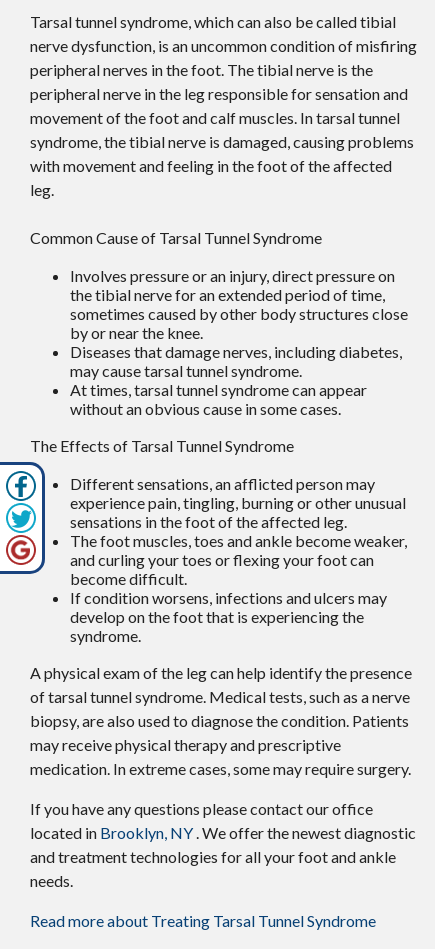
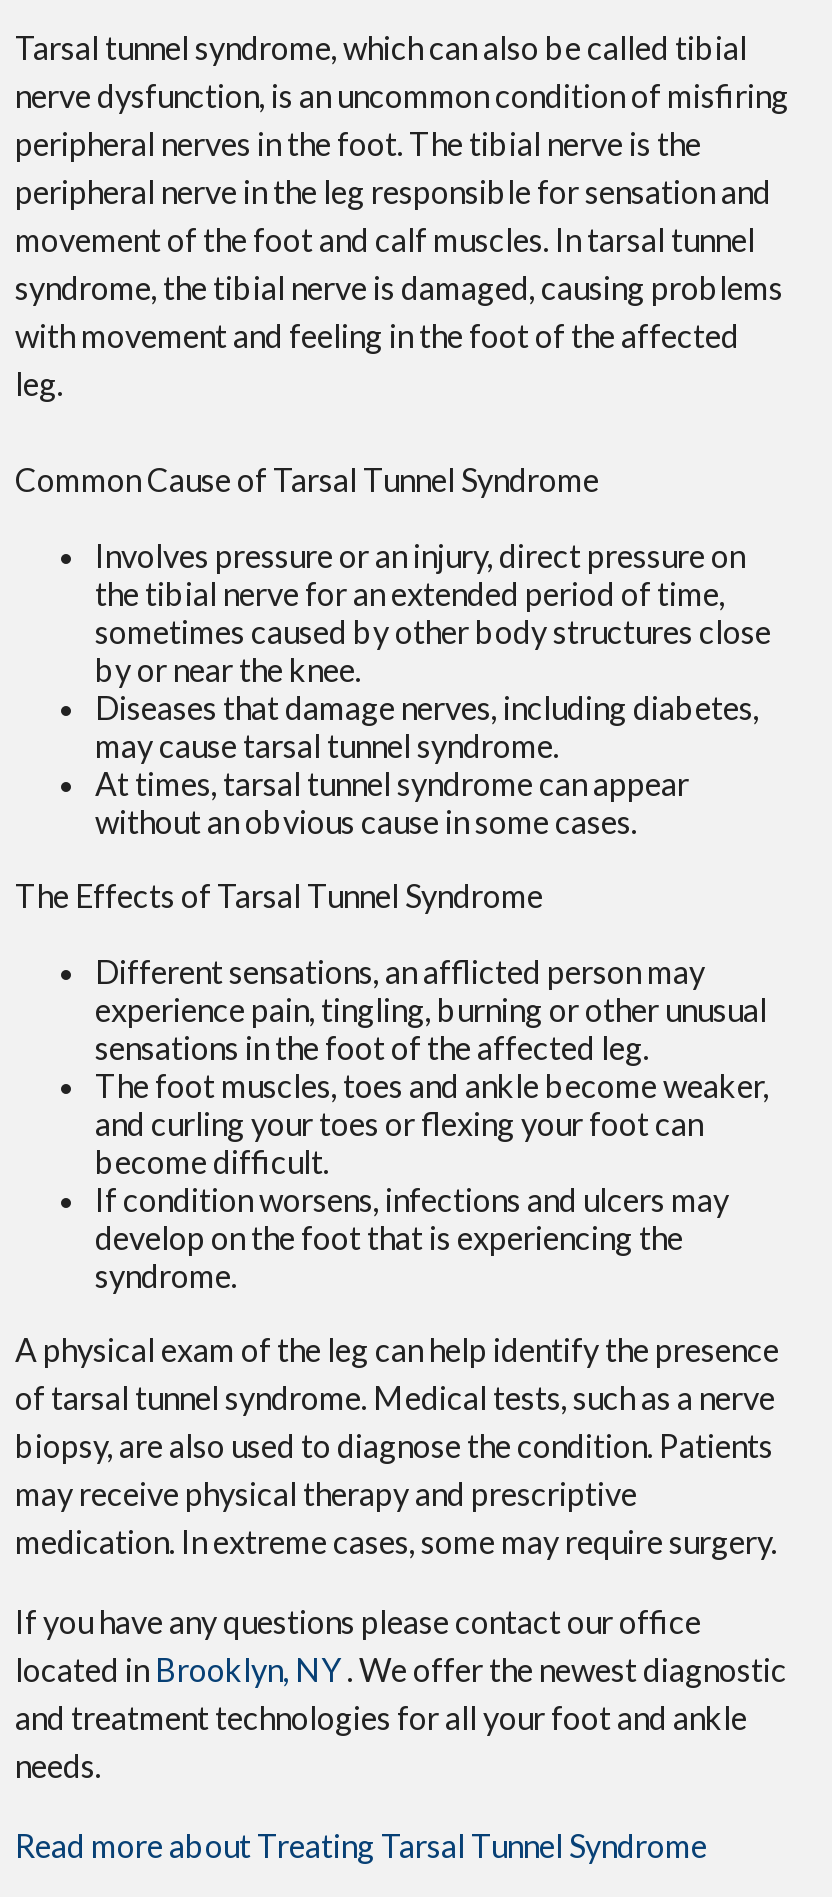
[3,461,46,575] [image] -> none

